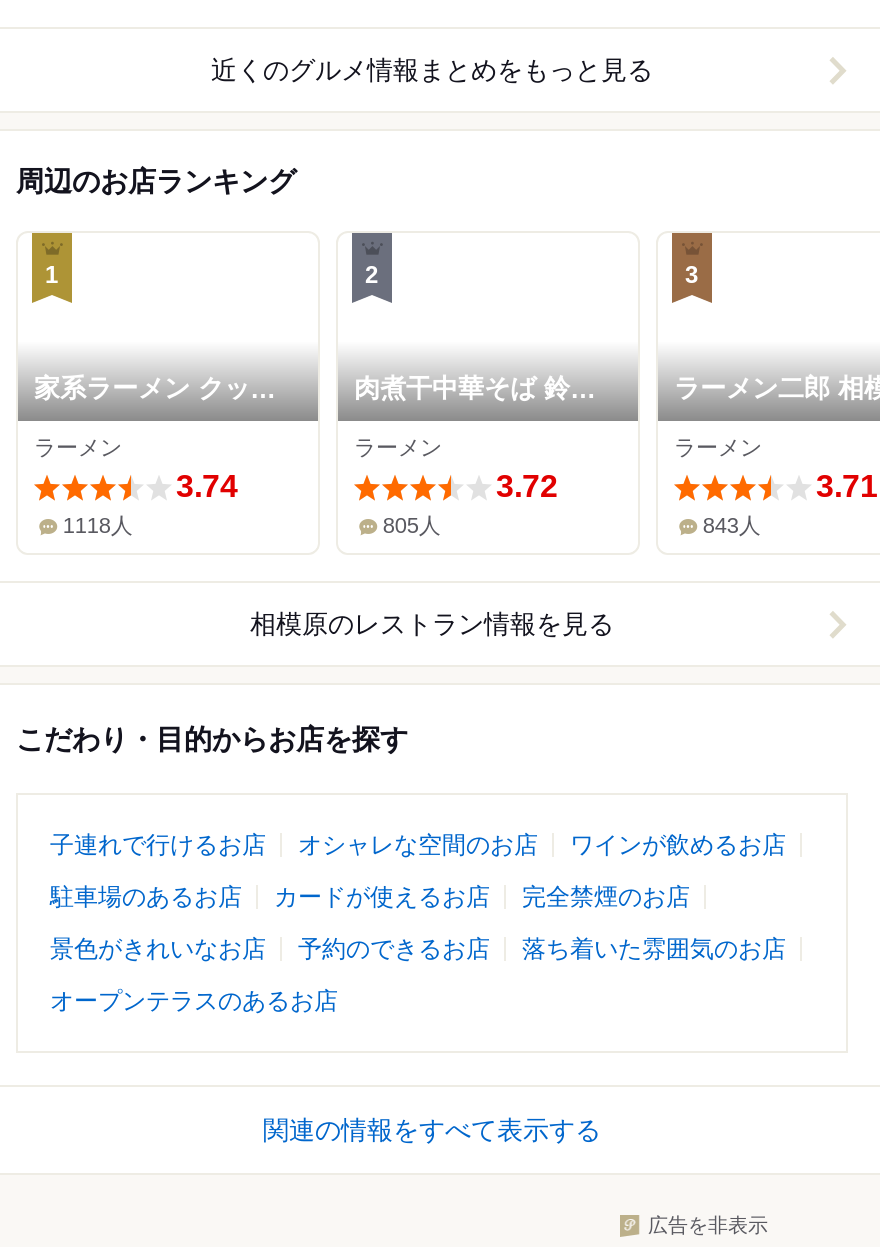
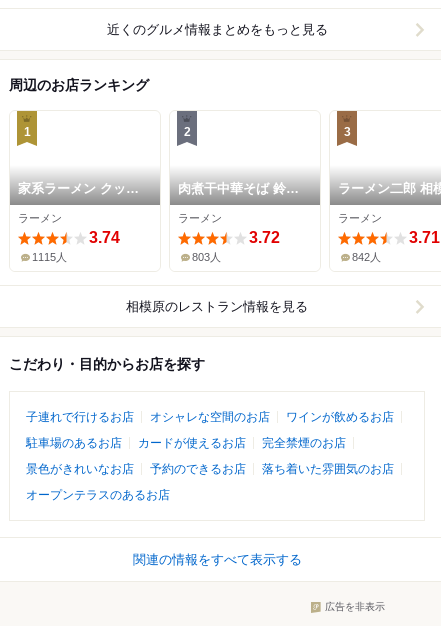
[63,514,133,538] 1118人 -> [32,251,67,263] 1115人
[383,514,441,538] 805人 -> [192,251,221,263] 803人
[703,514,761,538] 843人 -> [352,251,381,263] 842人

